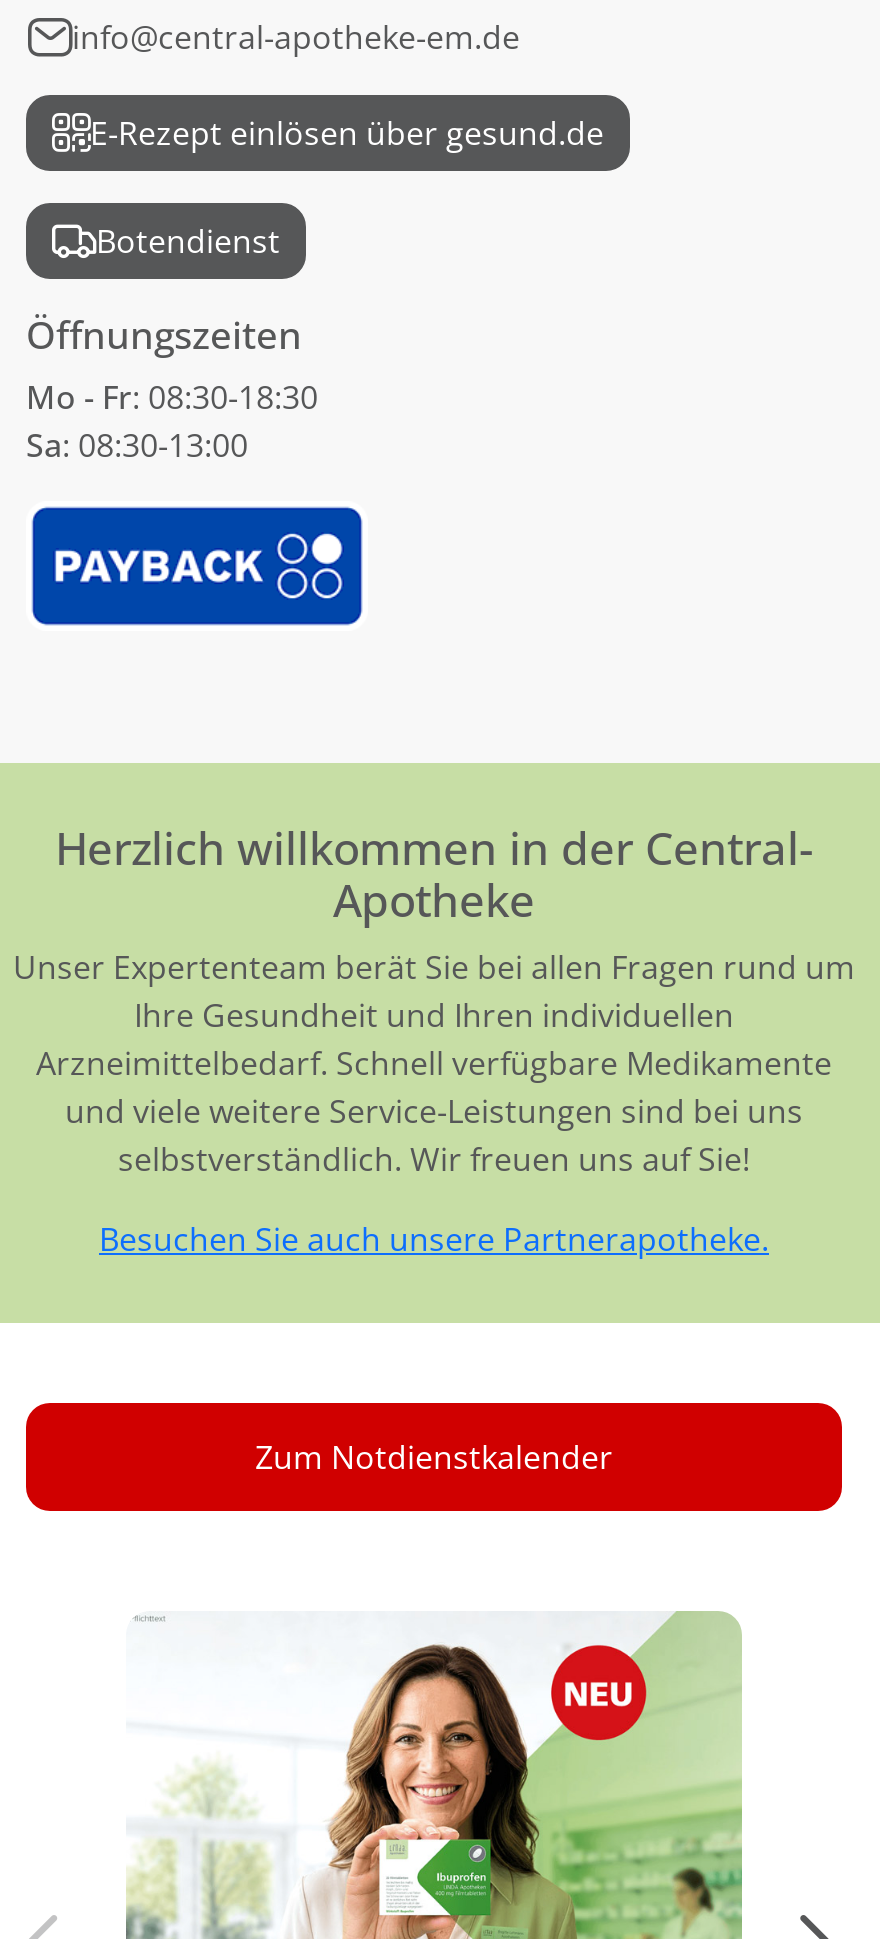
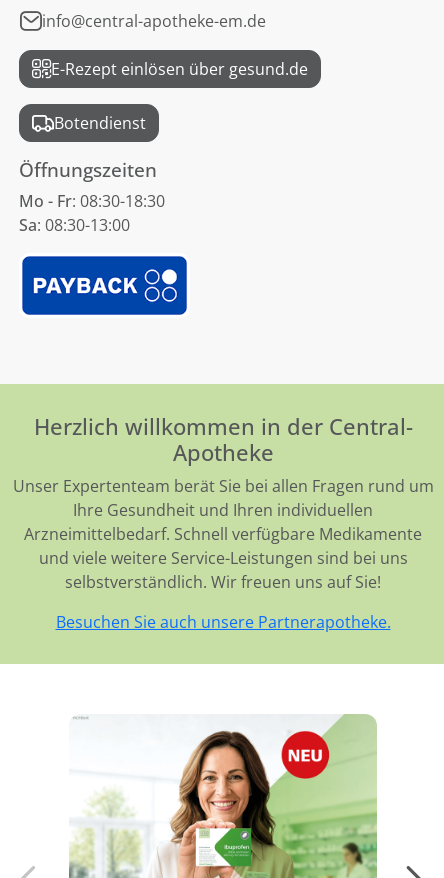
[255,1434,613,1478] Zum Notdienstkalender -> none

